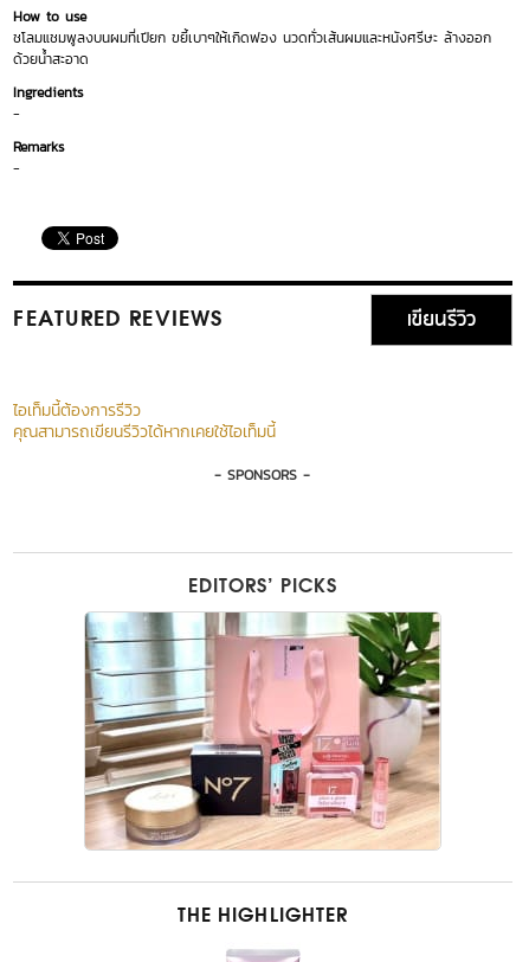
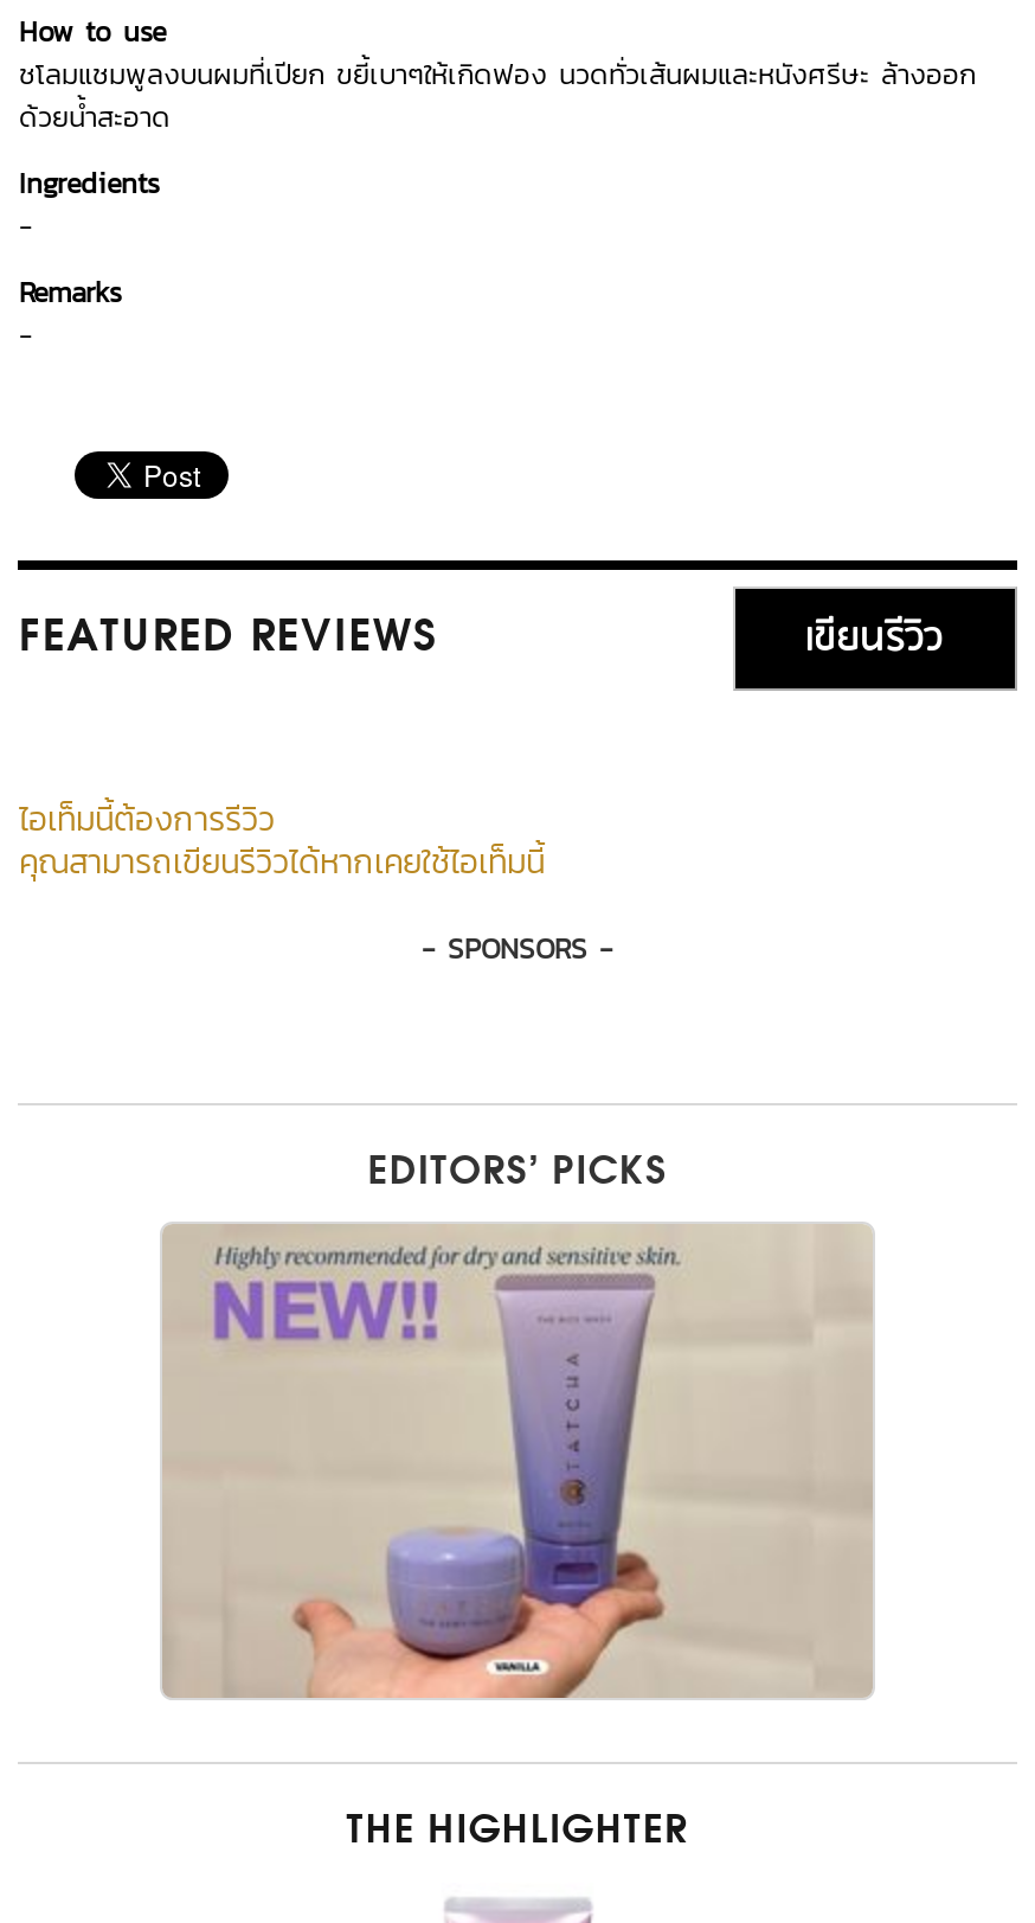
[85,611,440,849] [image] -> [165,1224,873,1700] [image]

